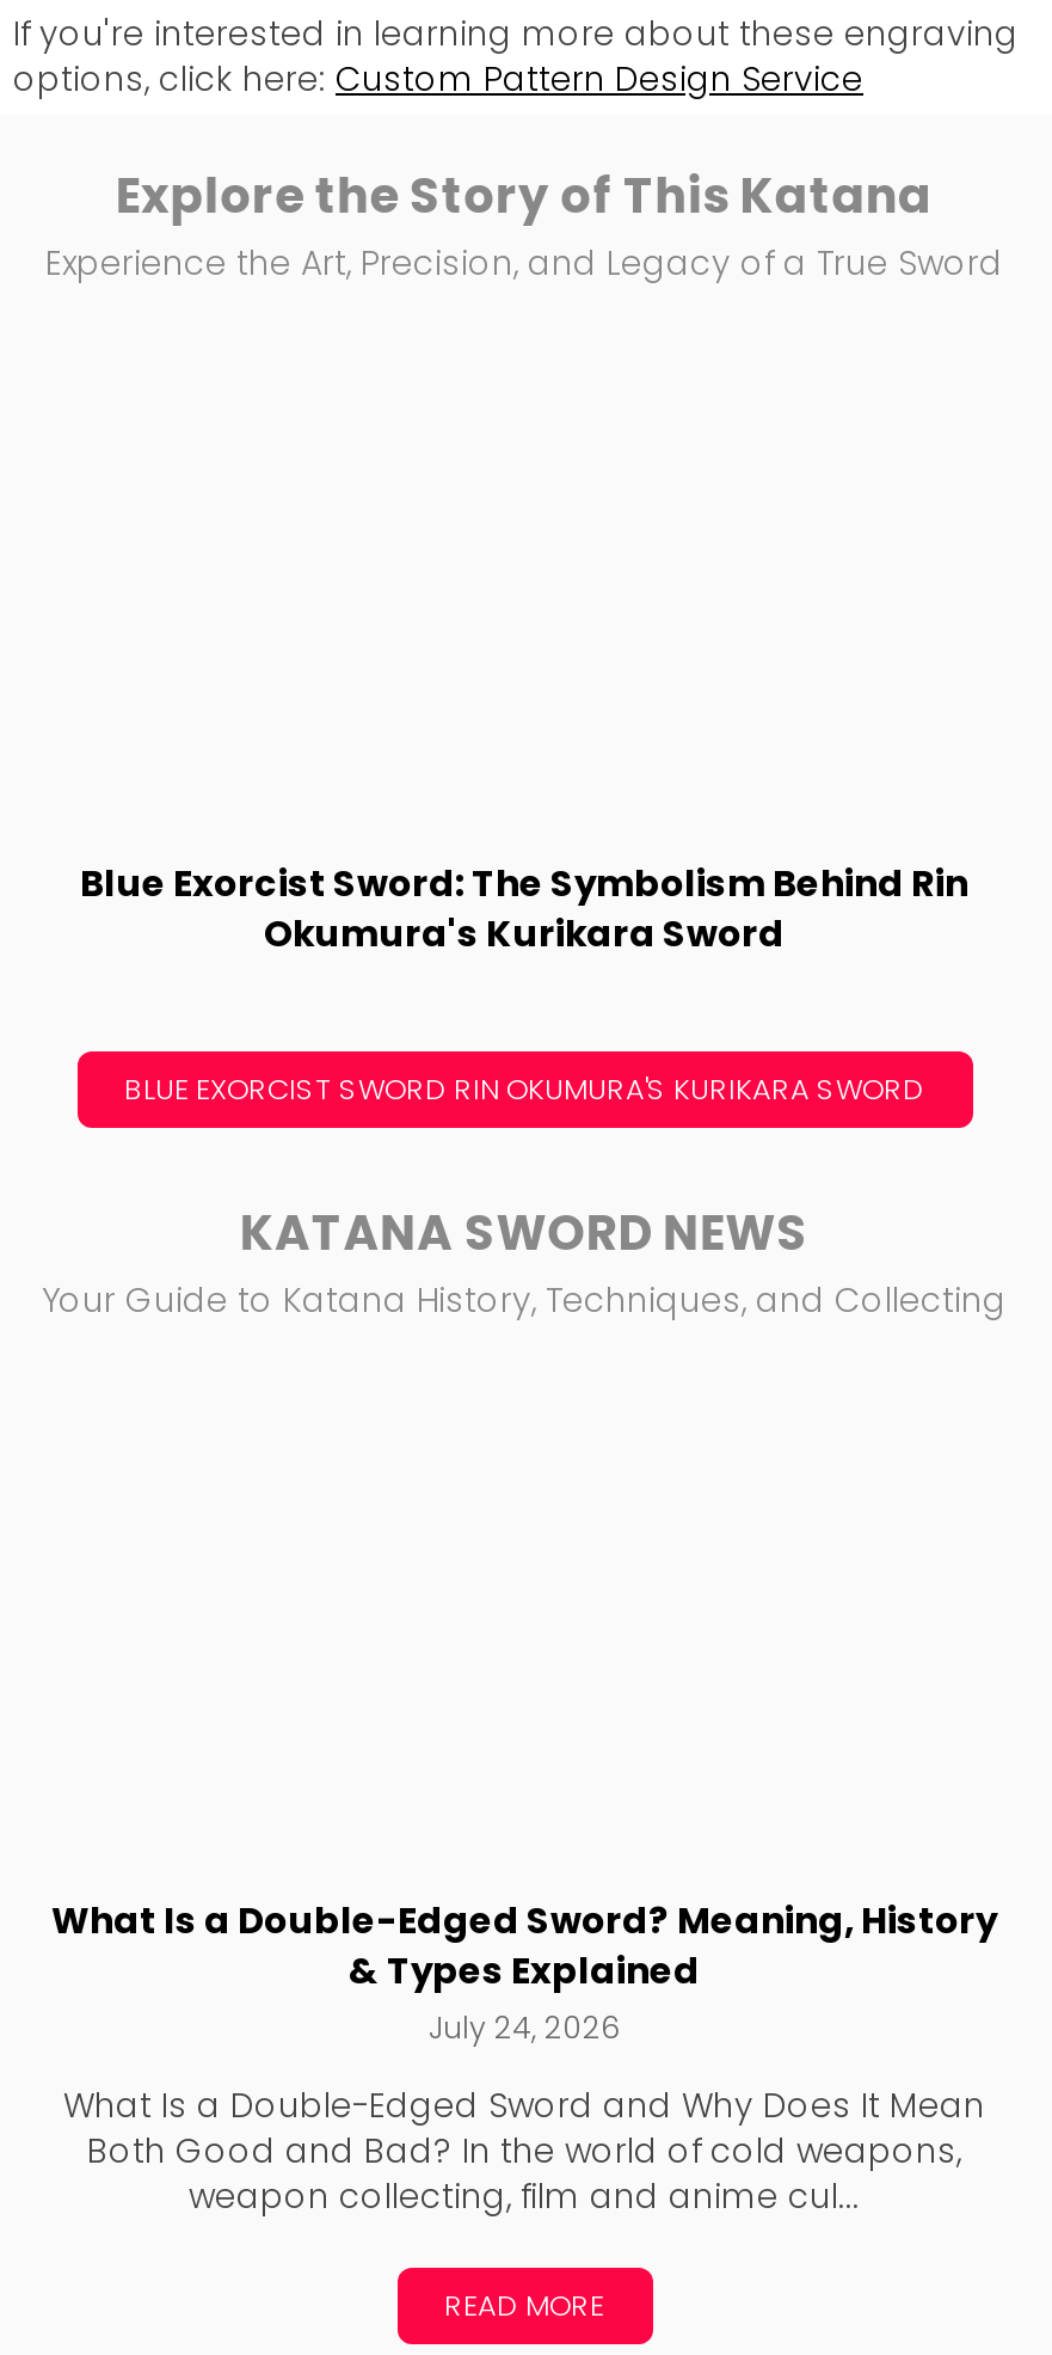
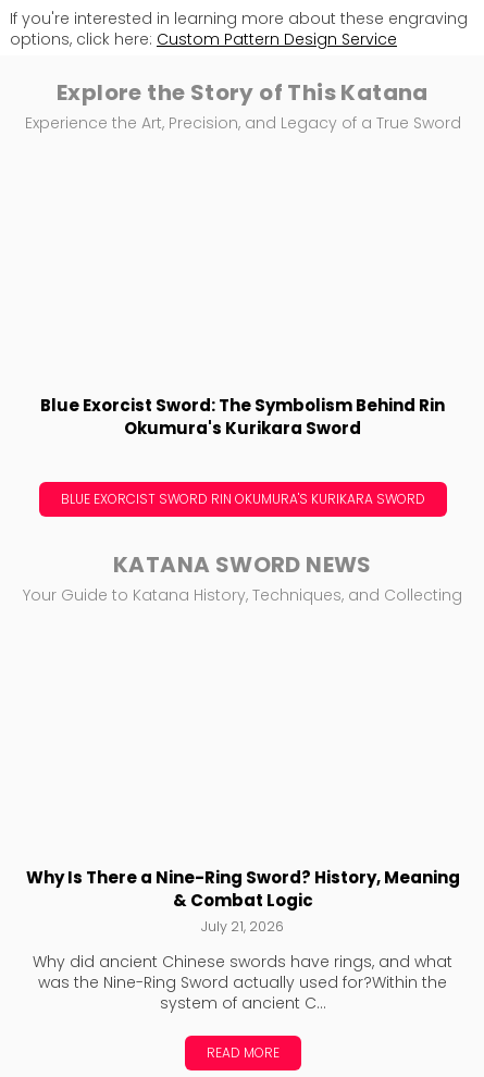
[51,1896,997,2049] What Is a Double-Edged Sword? Meaning, History | & Types Explained | July 24, 2026 -> [26,866,460,936] Why Is There a Nine-Ring Sword? History, Meaning | & Combat Logic | July 21, 2026
[63,2082,985,2221] What Is a Double-Edged Sword and Why Does It Mean | Both Good and Bad? In the world of cold weapons, | weapon collecting, film and anime cul... -> [33,951,452,1014] Why did ancient Chinese swords have rings, and what | was the Nine-Ring Sword actually used for?Within the | system of ancient C...

